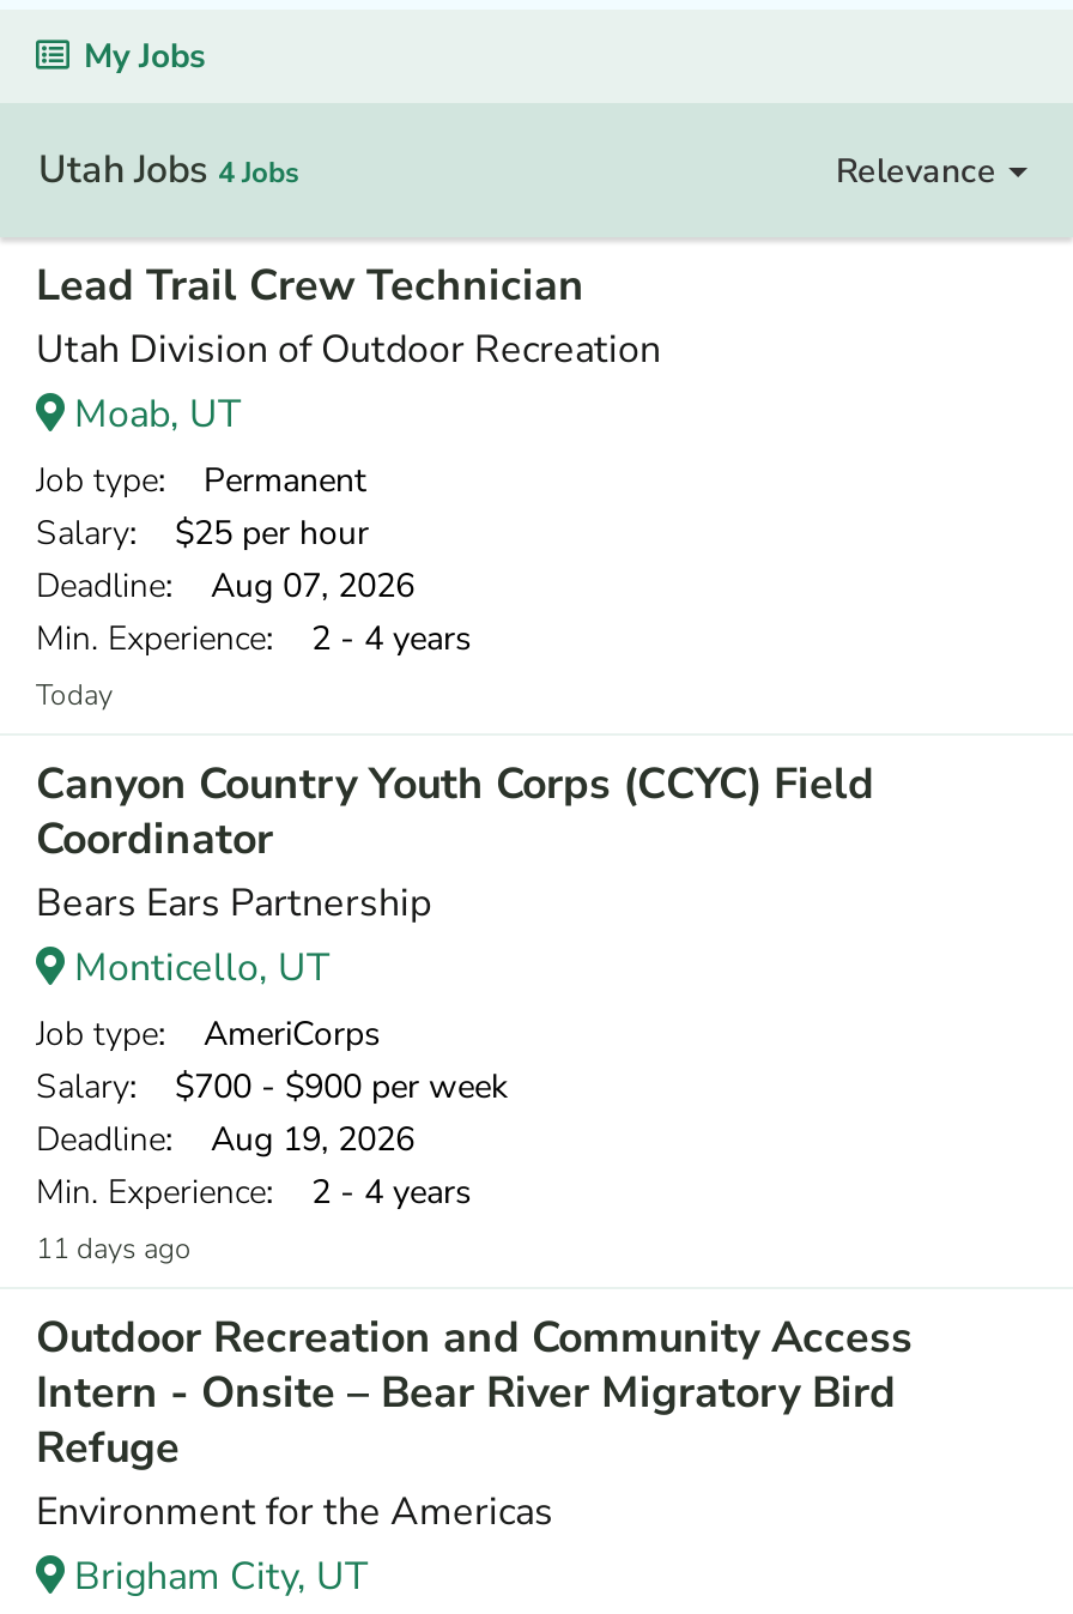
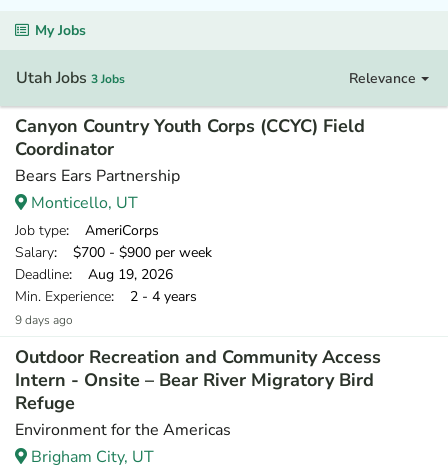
[38,144,299,197] Utah Jobs 4 Jobs -> [16,67,125,89] Utah Jobs 3 Jobs
[36,256,661,714] Lead Trail Crew Technician | Utah Division of Outdoor Recreation | Moab, UT | Job type: Permanent | Salary: $25 per hour | Deadline: Aug 07, 2026 | Min. Experience: 2 - 4 years | Today -> none
[36,1229,192,1268] 11 days ago -> [15,312,73,328] 9 days ago

